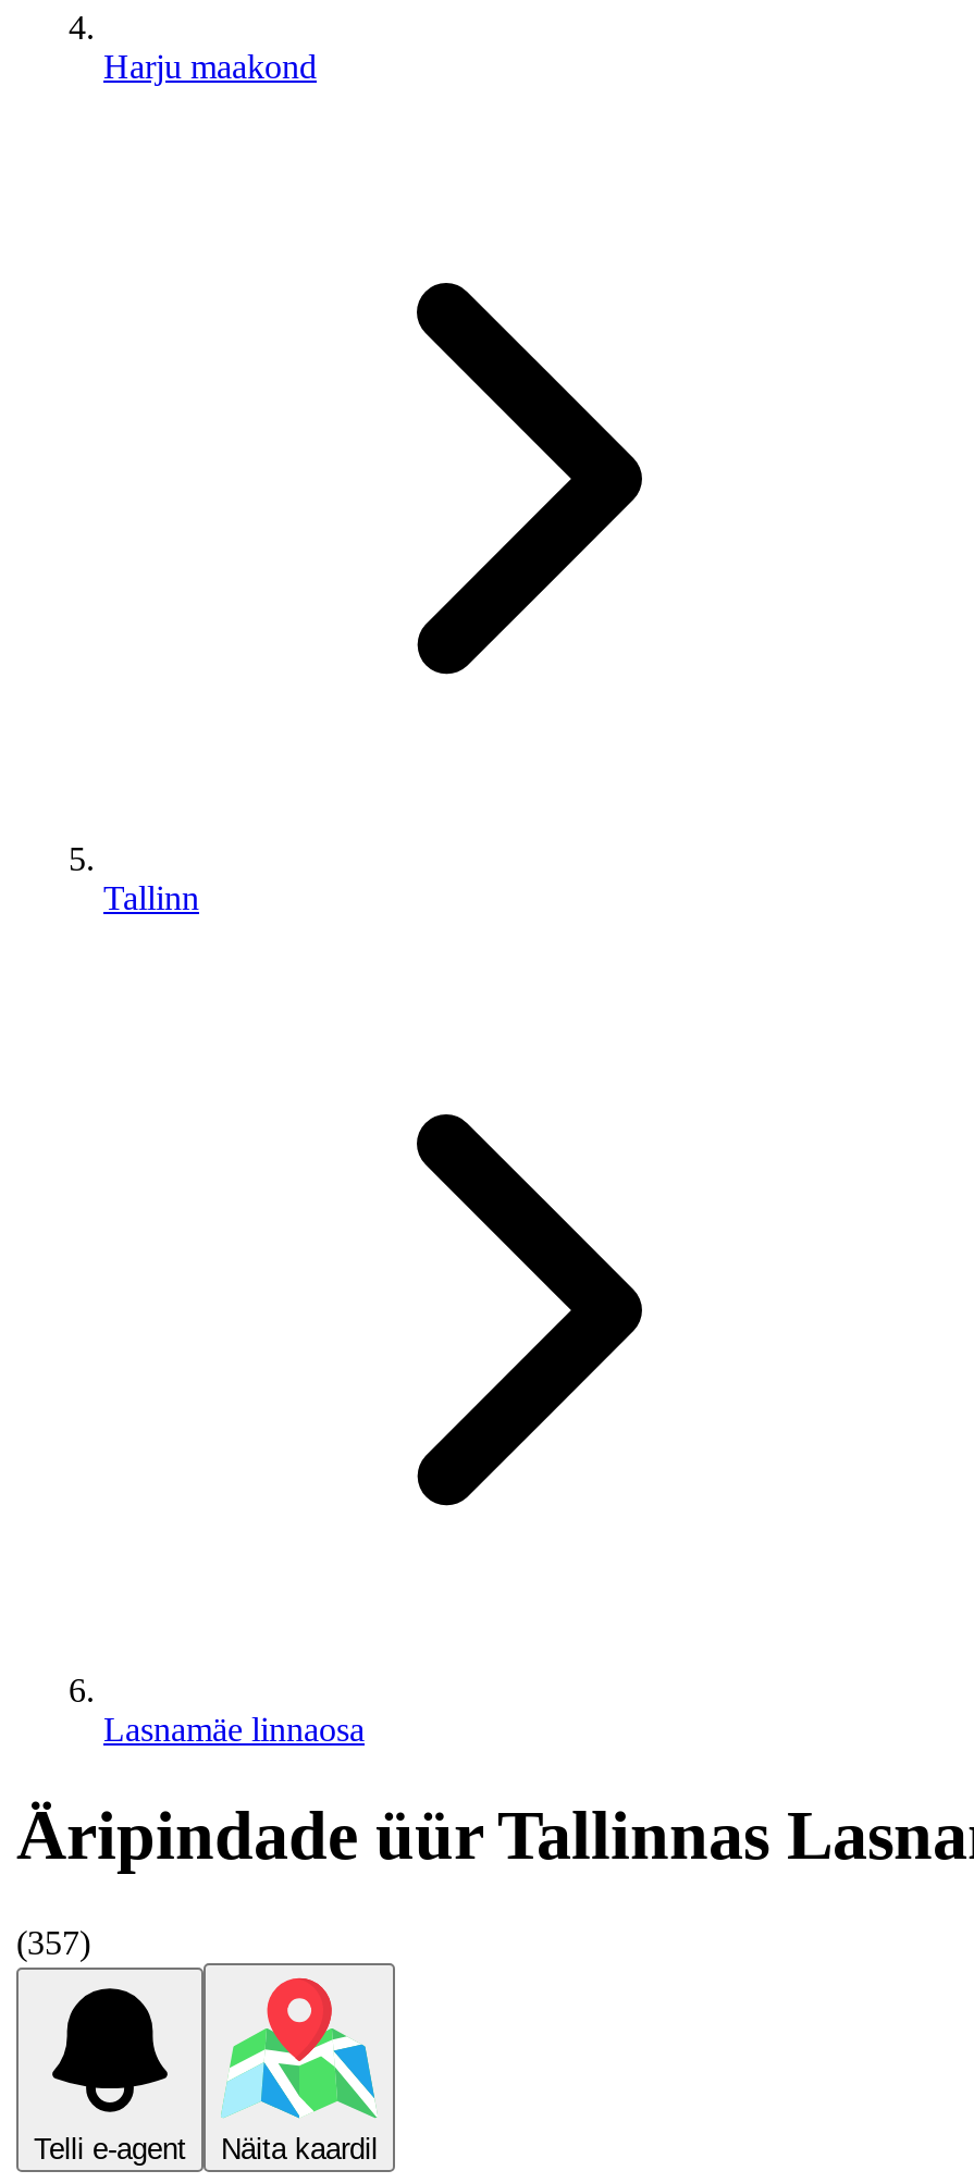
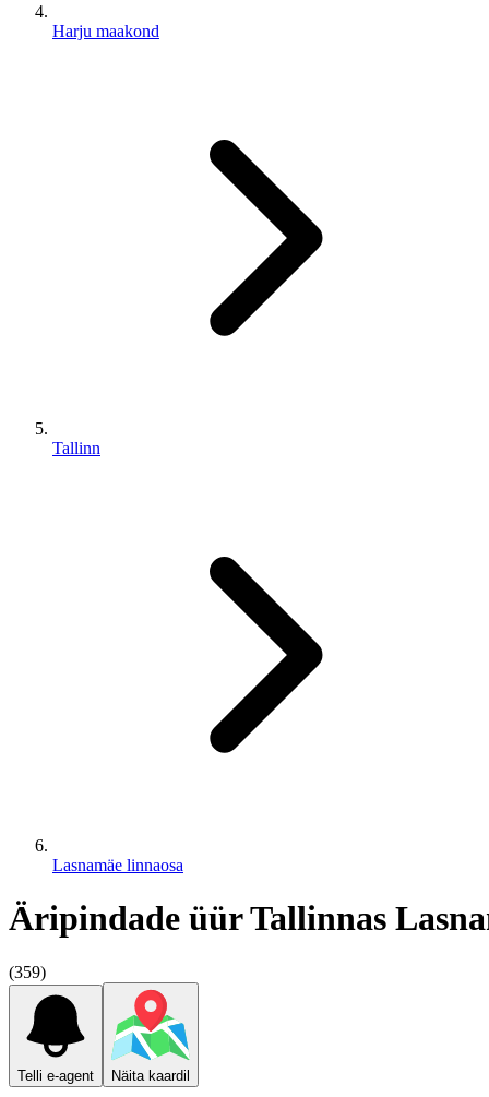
[16,1924,90,1961] (357) -> [9,963,46,981] (359)

